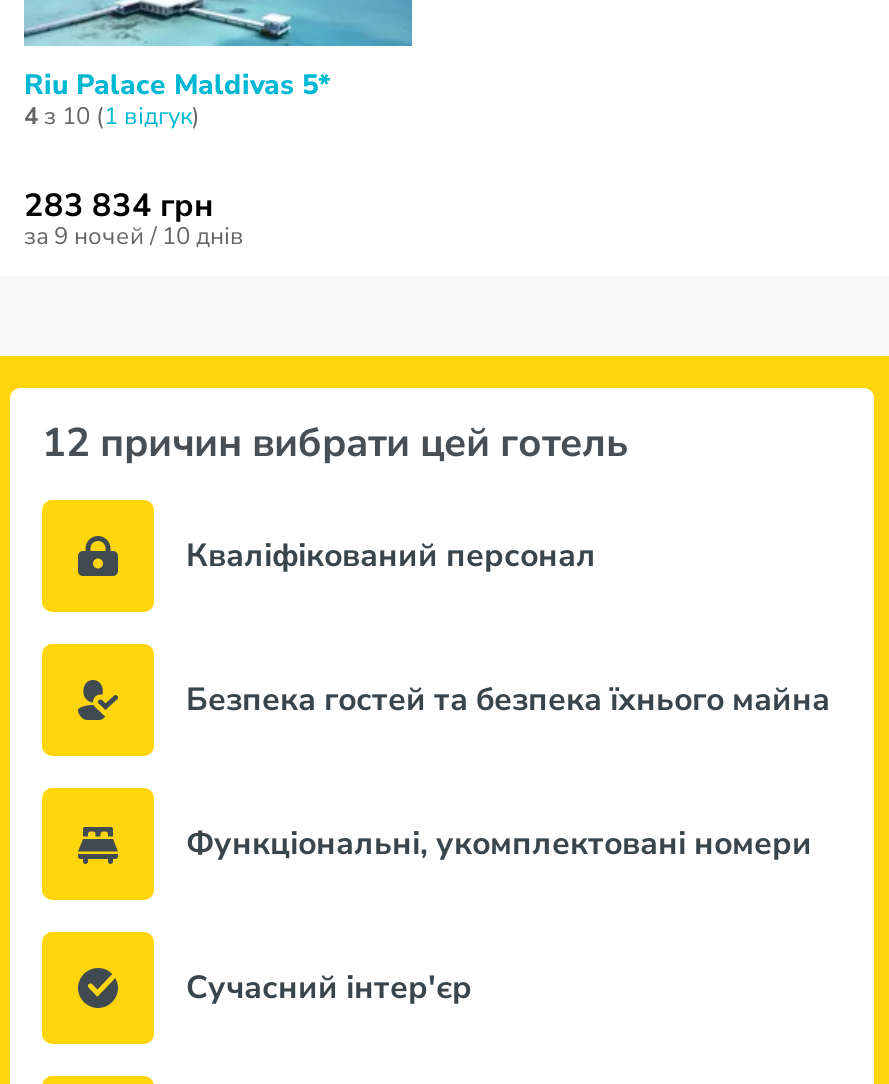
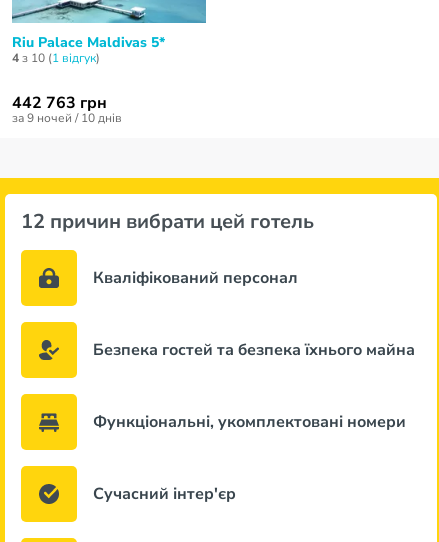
[24,184,214,228] 283 834 грн -> [12,92,107,114] 442 763 грн

